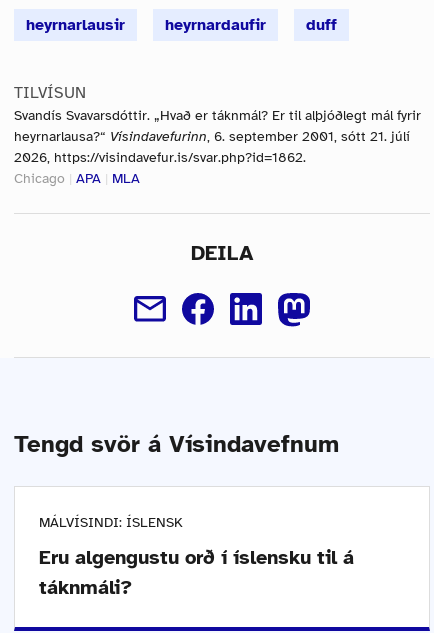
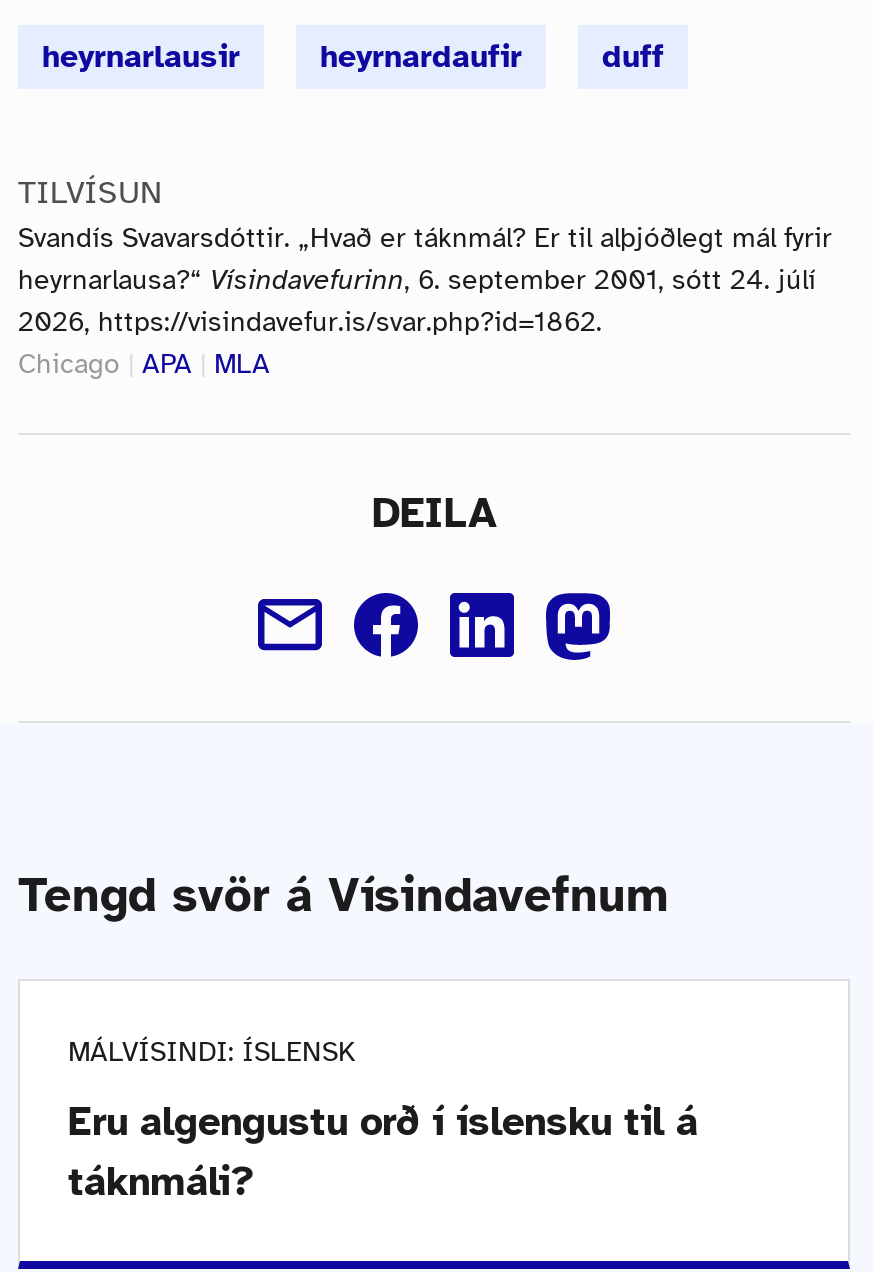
[14,128,410,145] heyrnarlausa?“Vísindavefurinn, 6. september 2001, sótt 21. júlí -> [18,263,816,297] heyrnarlausa?“Vísindavefurinn, 6. september 2001, sótt 24. júlí

